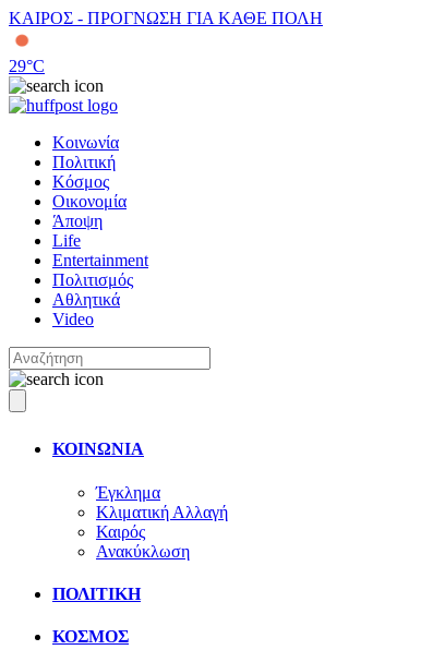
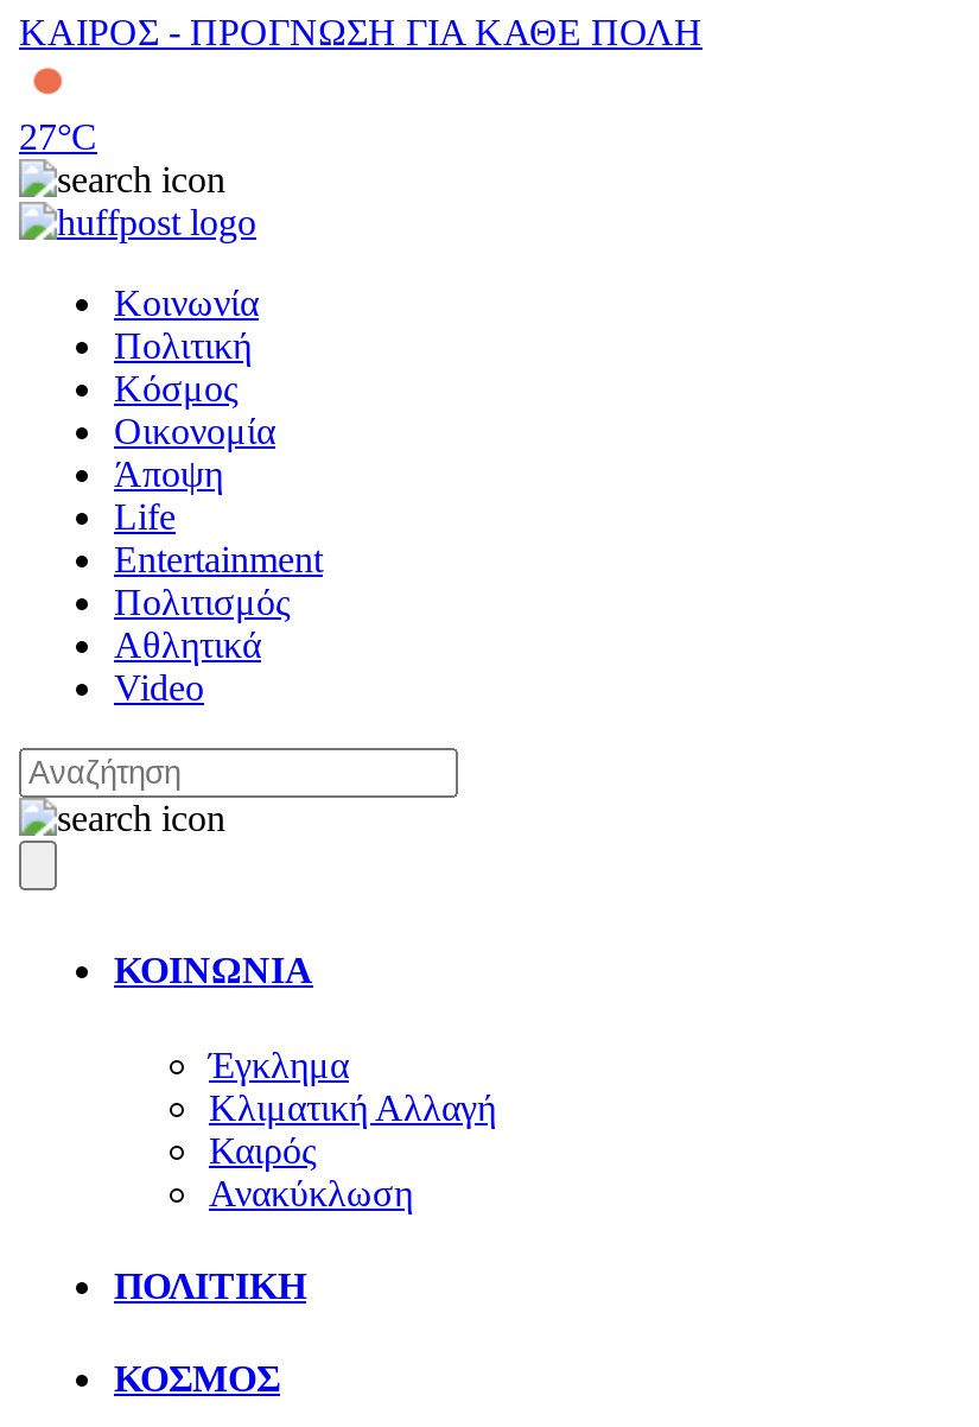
[9,57,45,75] 29°C -> [19,116,97,157] 27°C

